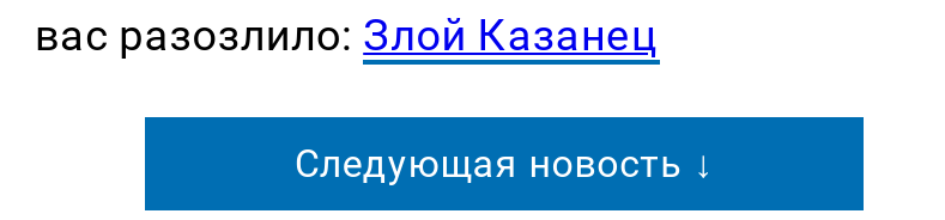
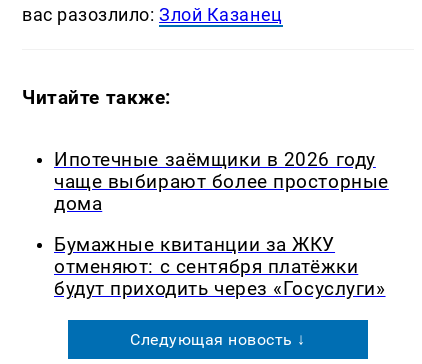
none -> [22,86,389,300] Читайте также: | Ипотечные заёмщики в 2026 году | чаще выбирают более просторные | дома | Бумажные квитанции за ЖКУ | отменяют: с сентября платёжки | будут приходить через «Госуслуги»

